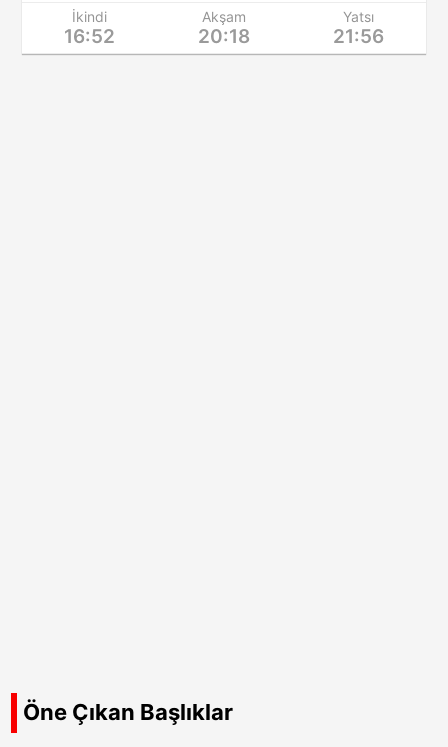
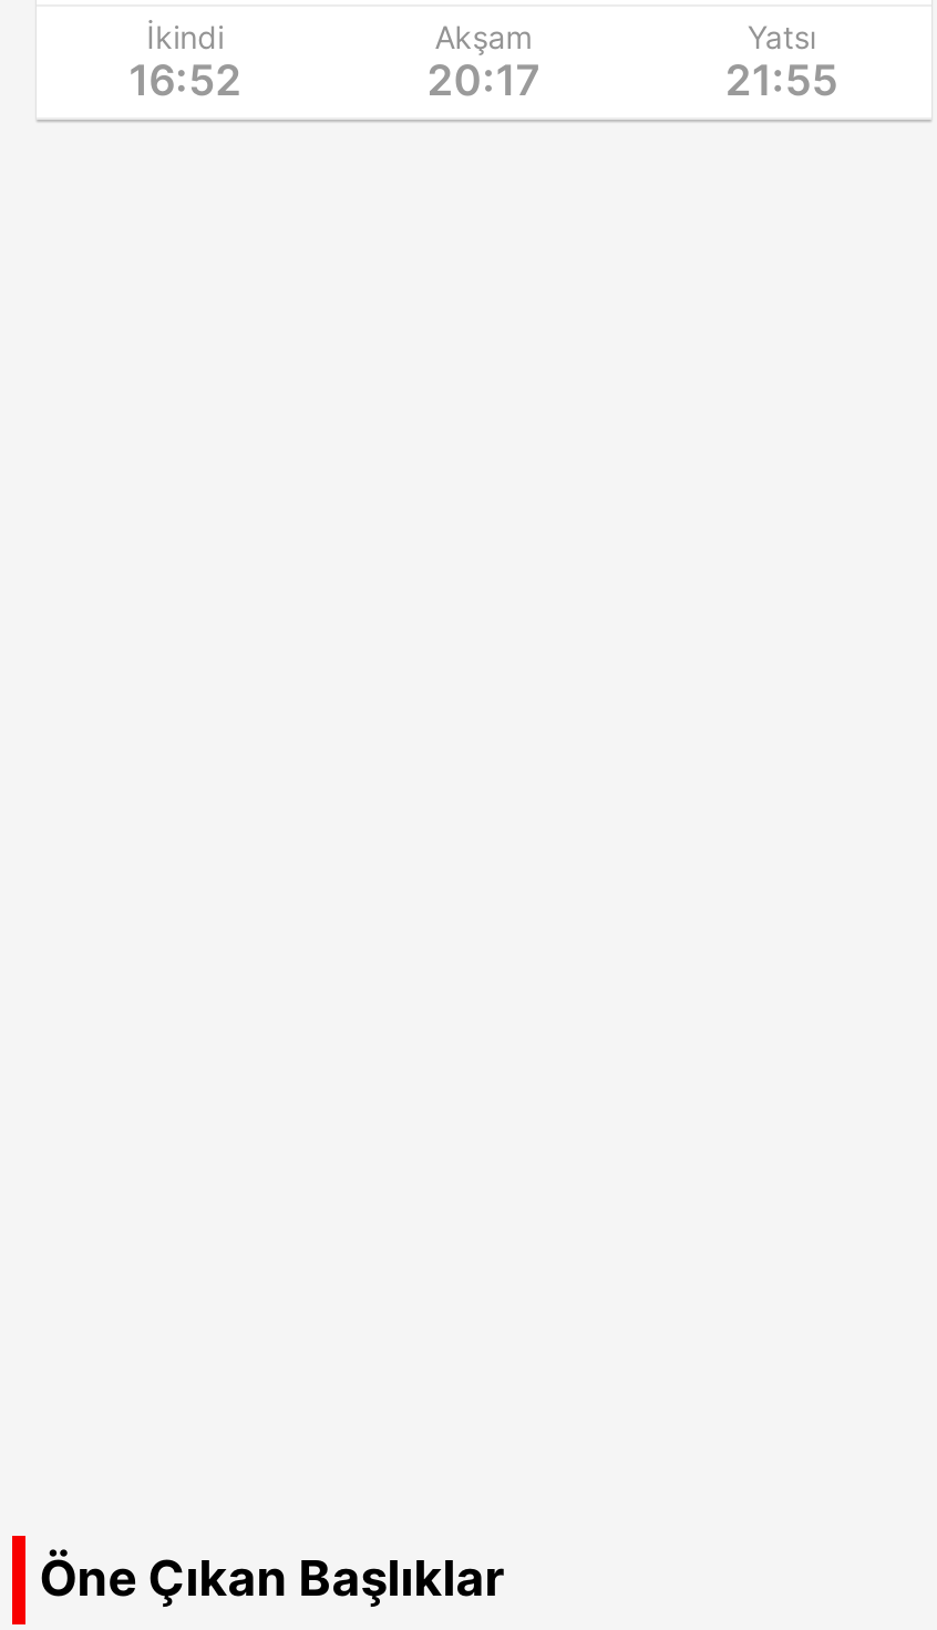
[198,25,250,48] 20:18 -> [427,55,540,106] 20:17
[333,25,384,48] 21:56 -> [725,55,838,106] 21:55

